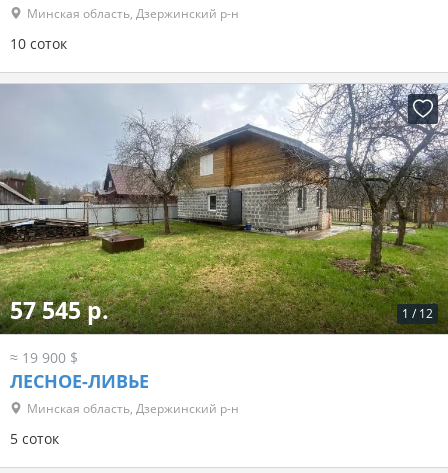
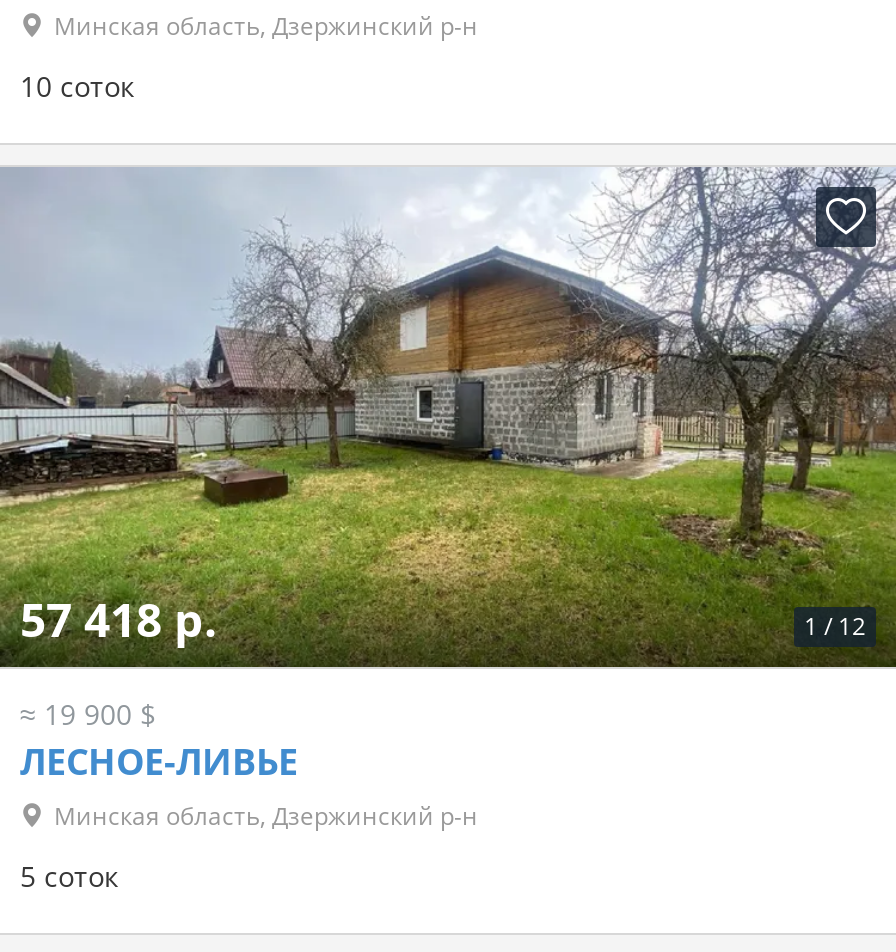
[10,294,109,326] 57 545 р. -> [20,588,218,652] 57 418 р.

